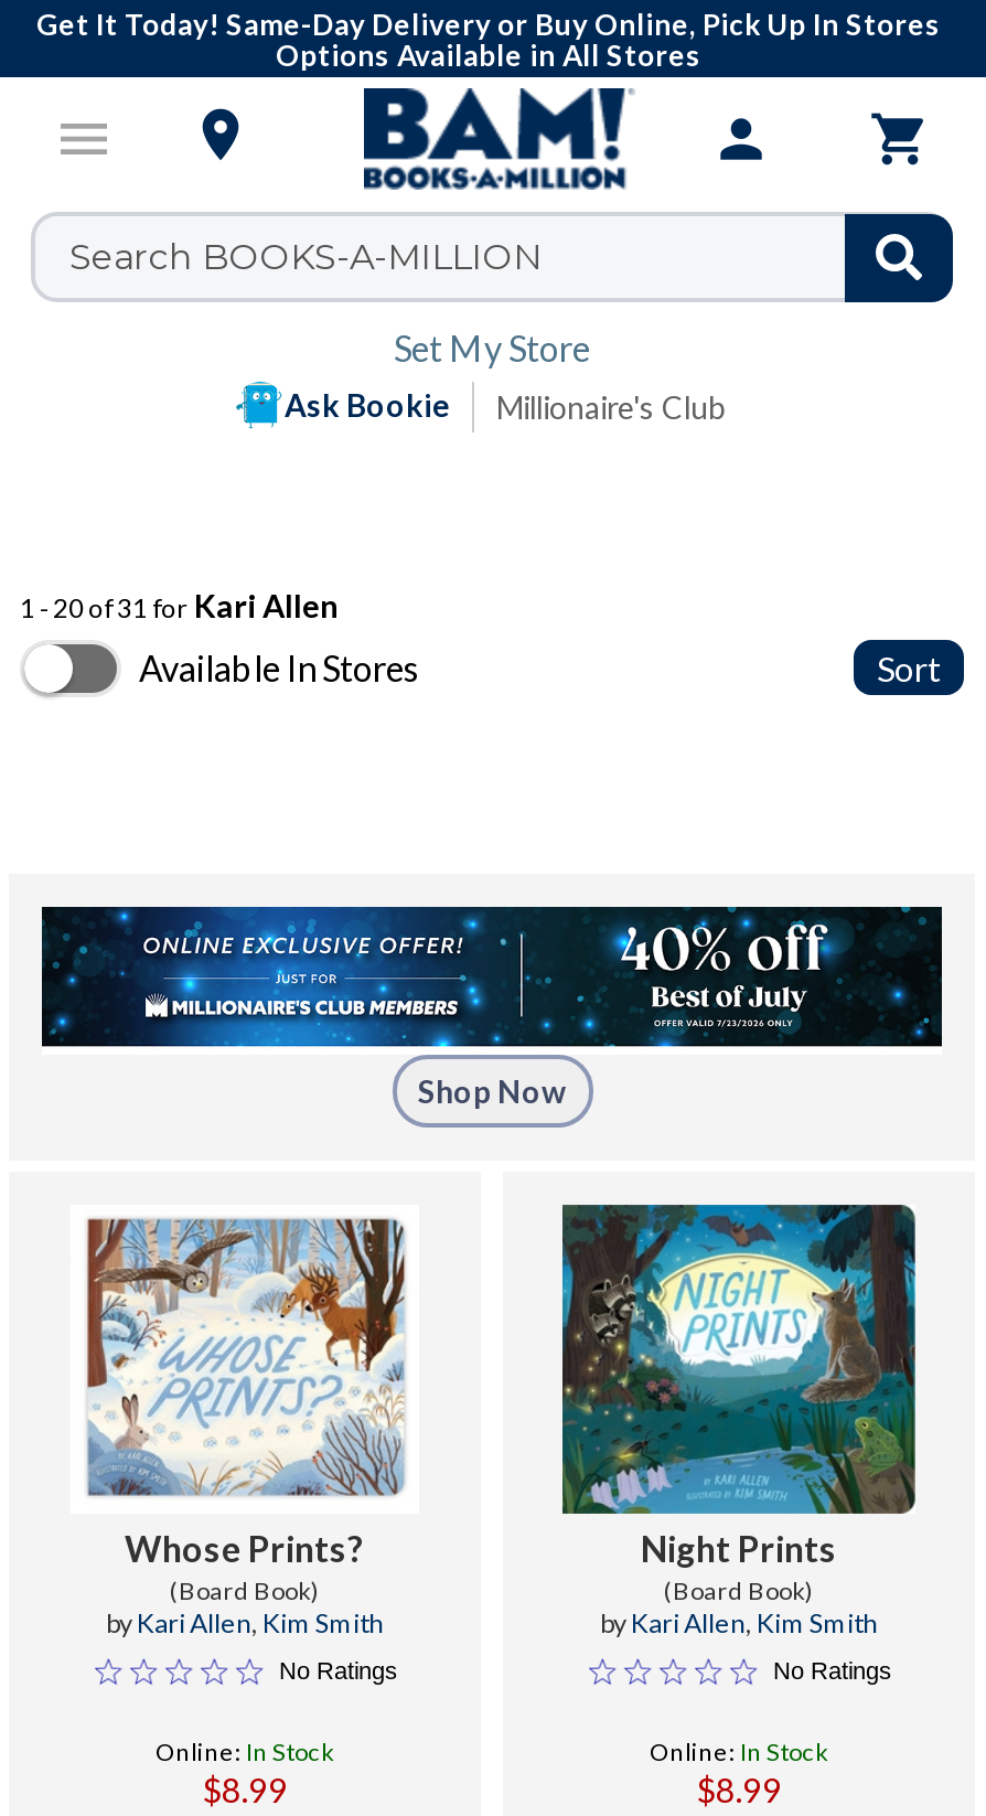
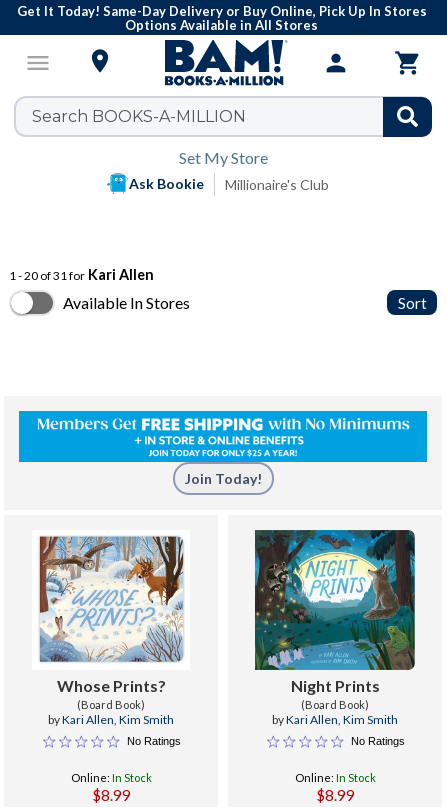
[40,905,944,1110] [image] | Shop Now -> [18,410,428,487] [image] | Join Today!

